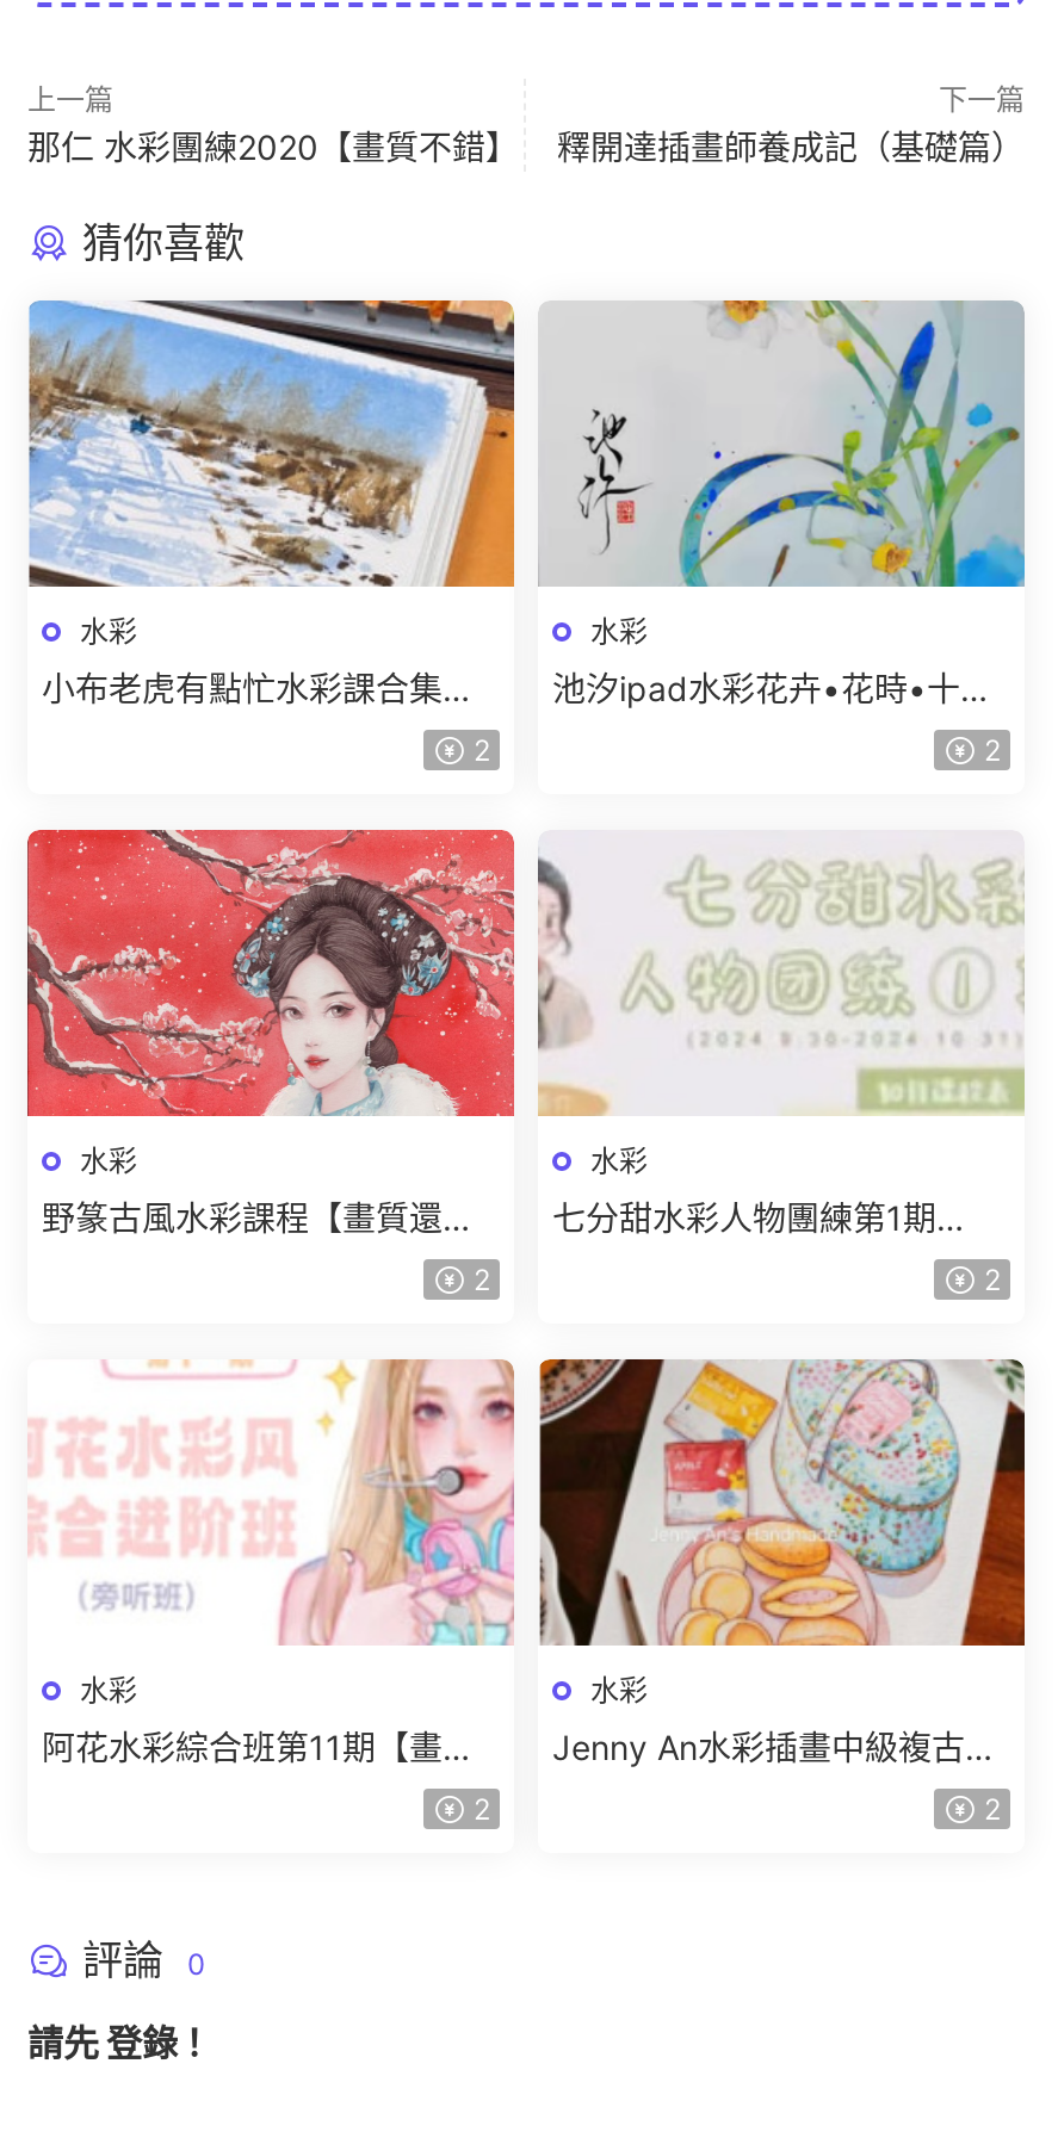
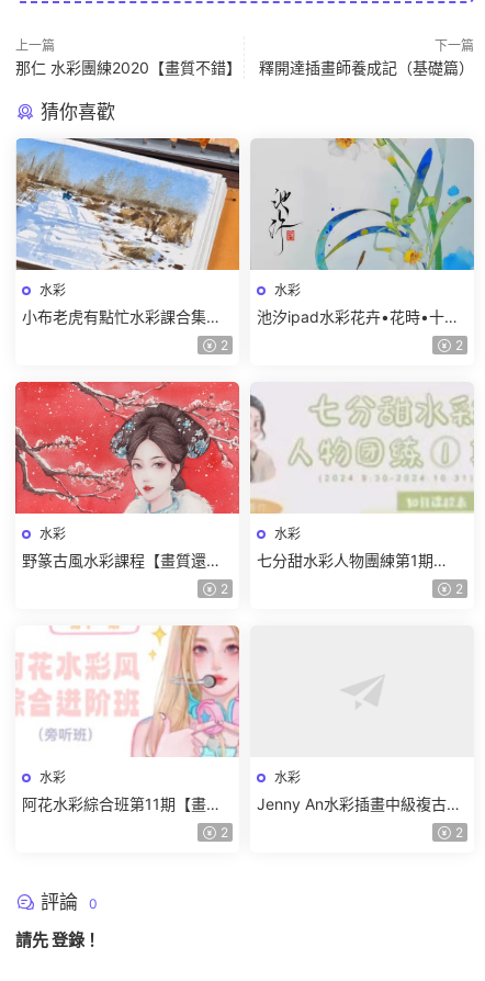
[538,1357,1027,1648] [image] -> none

